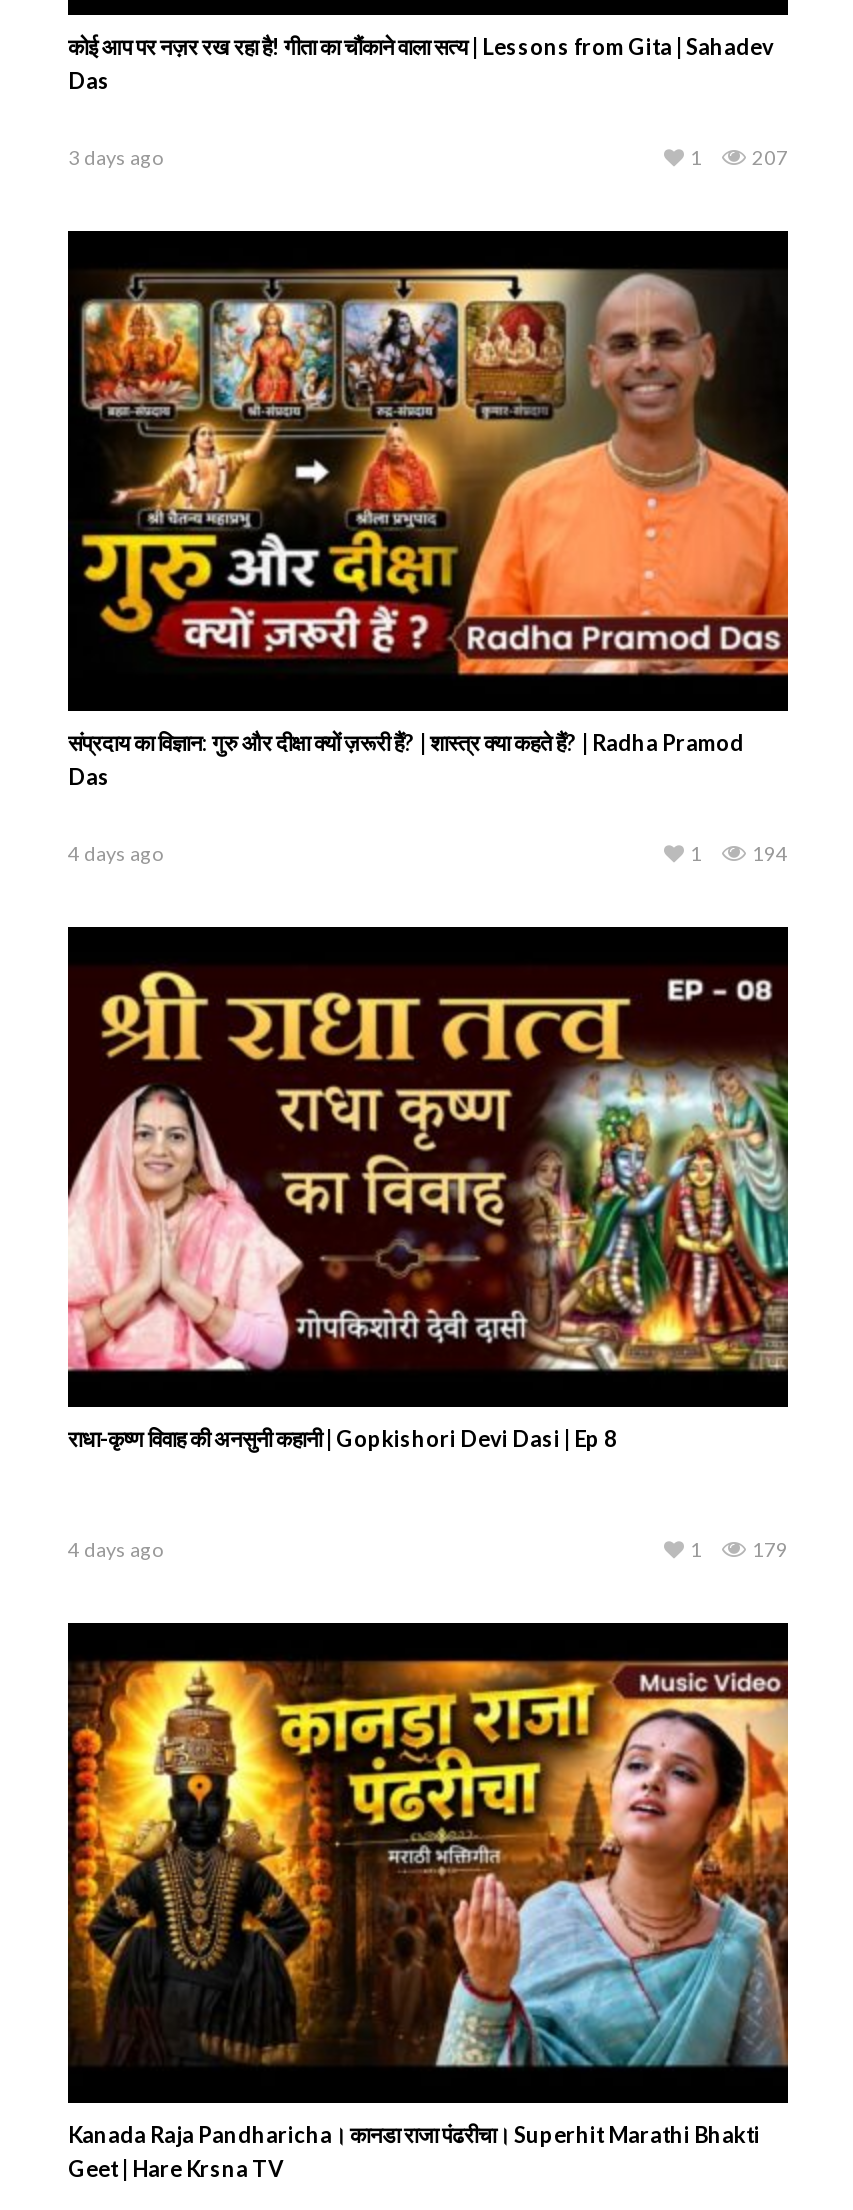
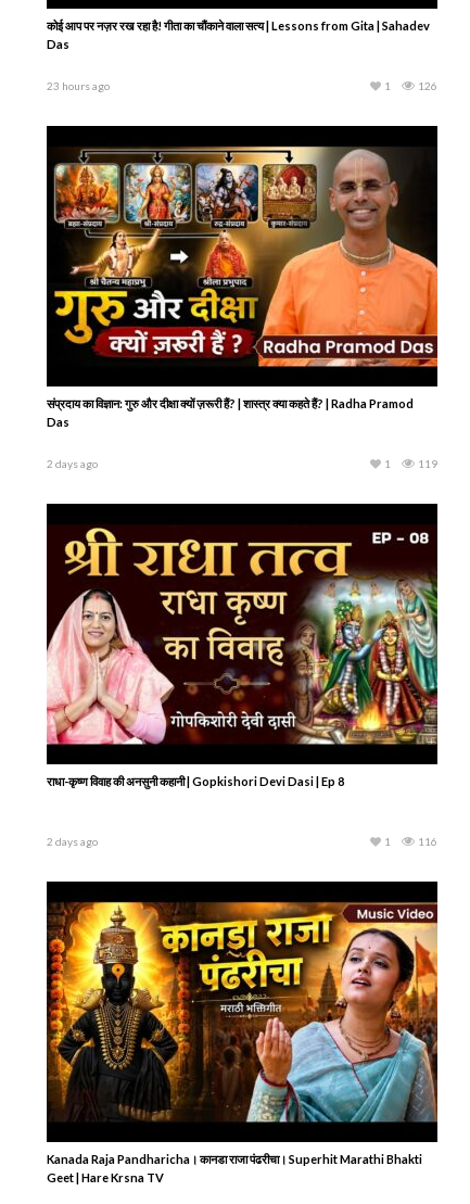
[68,146,162,170] 3 days ago -> [47,80,110,93] 23 hours ago
[752,146,788,170] 207 -> [418,80,437,93] 126
[68,842,162,866] 4 days ago -> [47,457,98,471] 2 days ago
[752,842,788,866] 194 -> [418,457,437,471] 119
[68,1538,162,1562] 4 days ago -> [47,835,98,848] 2 days ago
[752,1538,788,1562] 179 -> [418,835,437,848] 116

